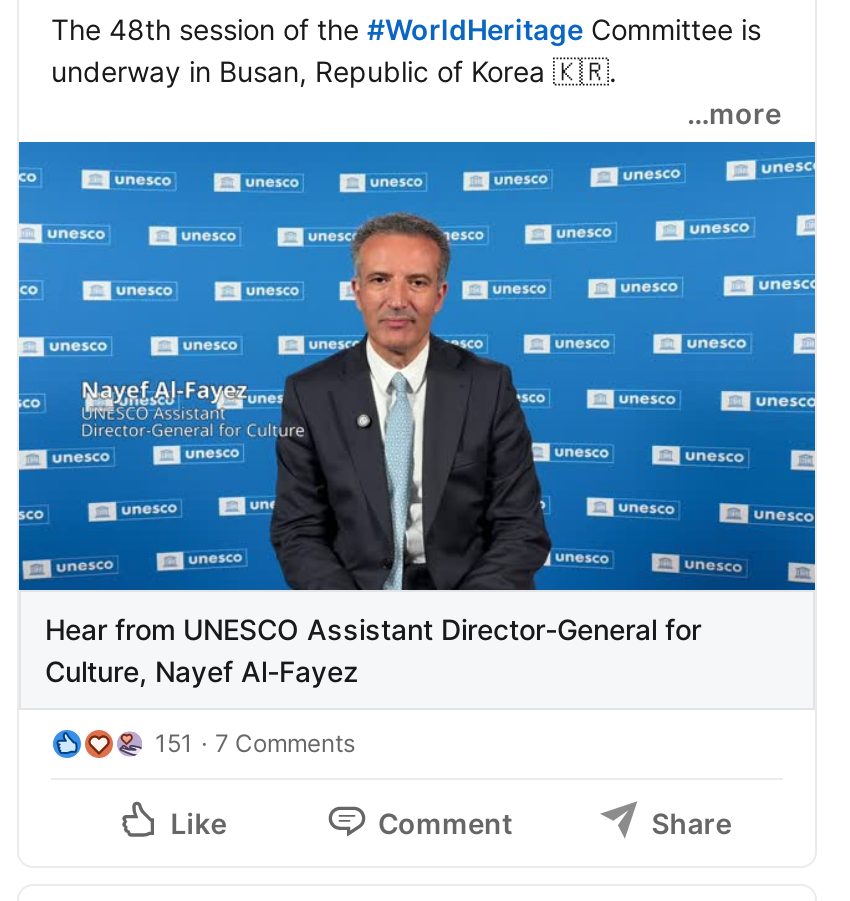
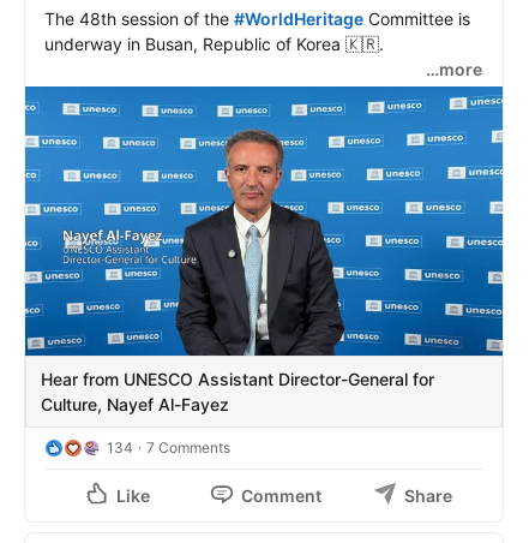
[155,728,355,758] 151 7 Comments -> [107,439,230,457] 134 7 Comments

